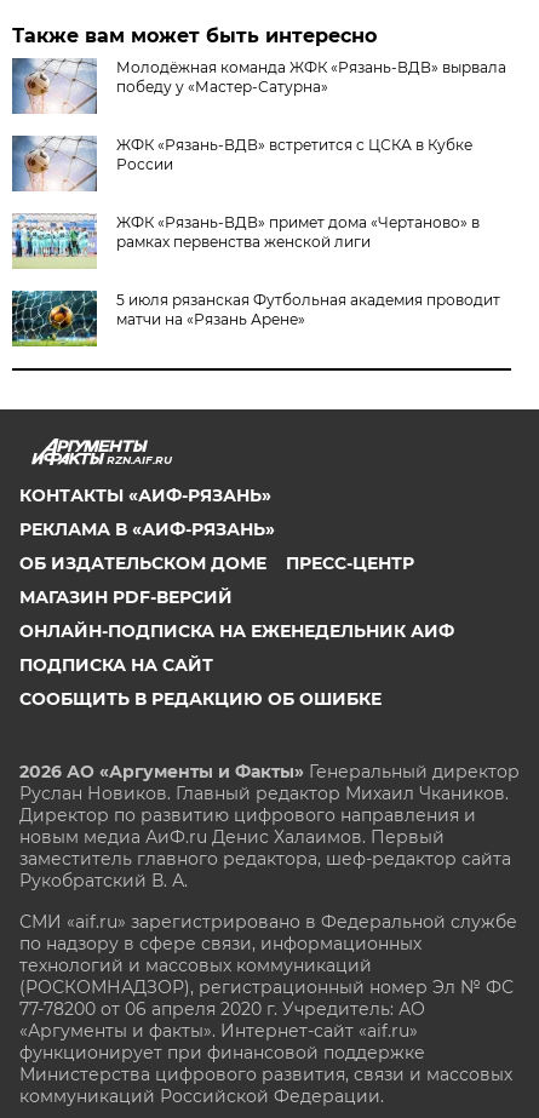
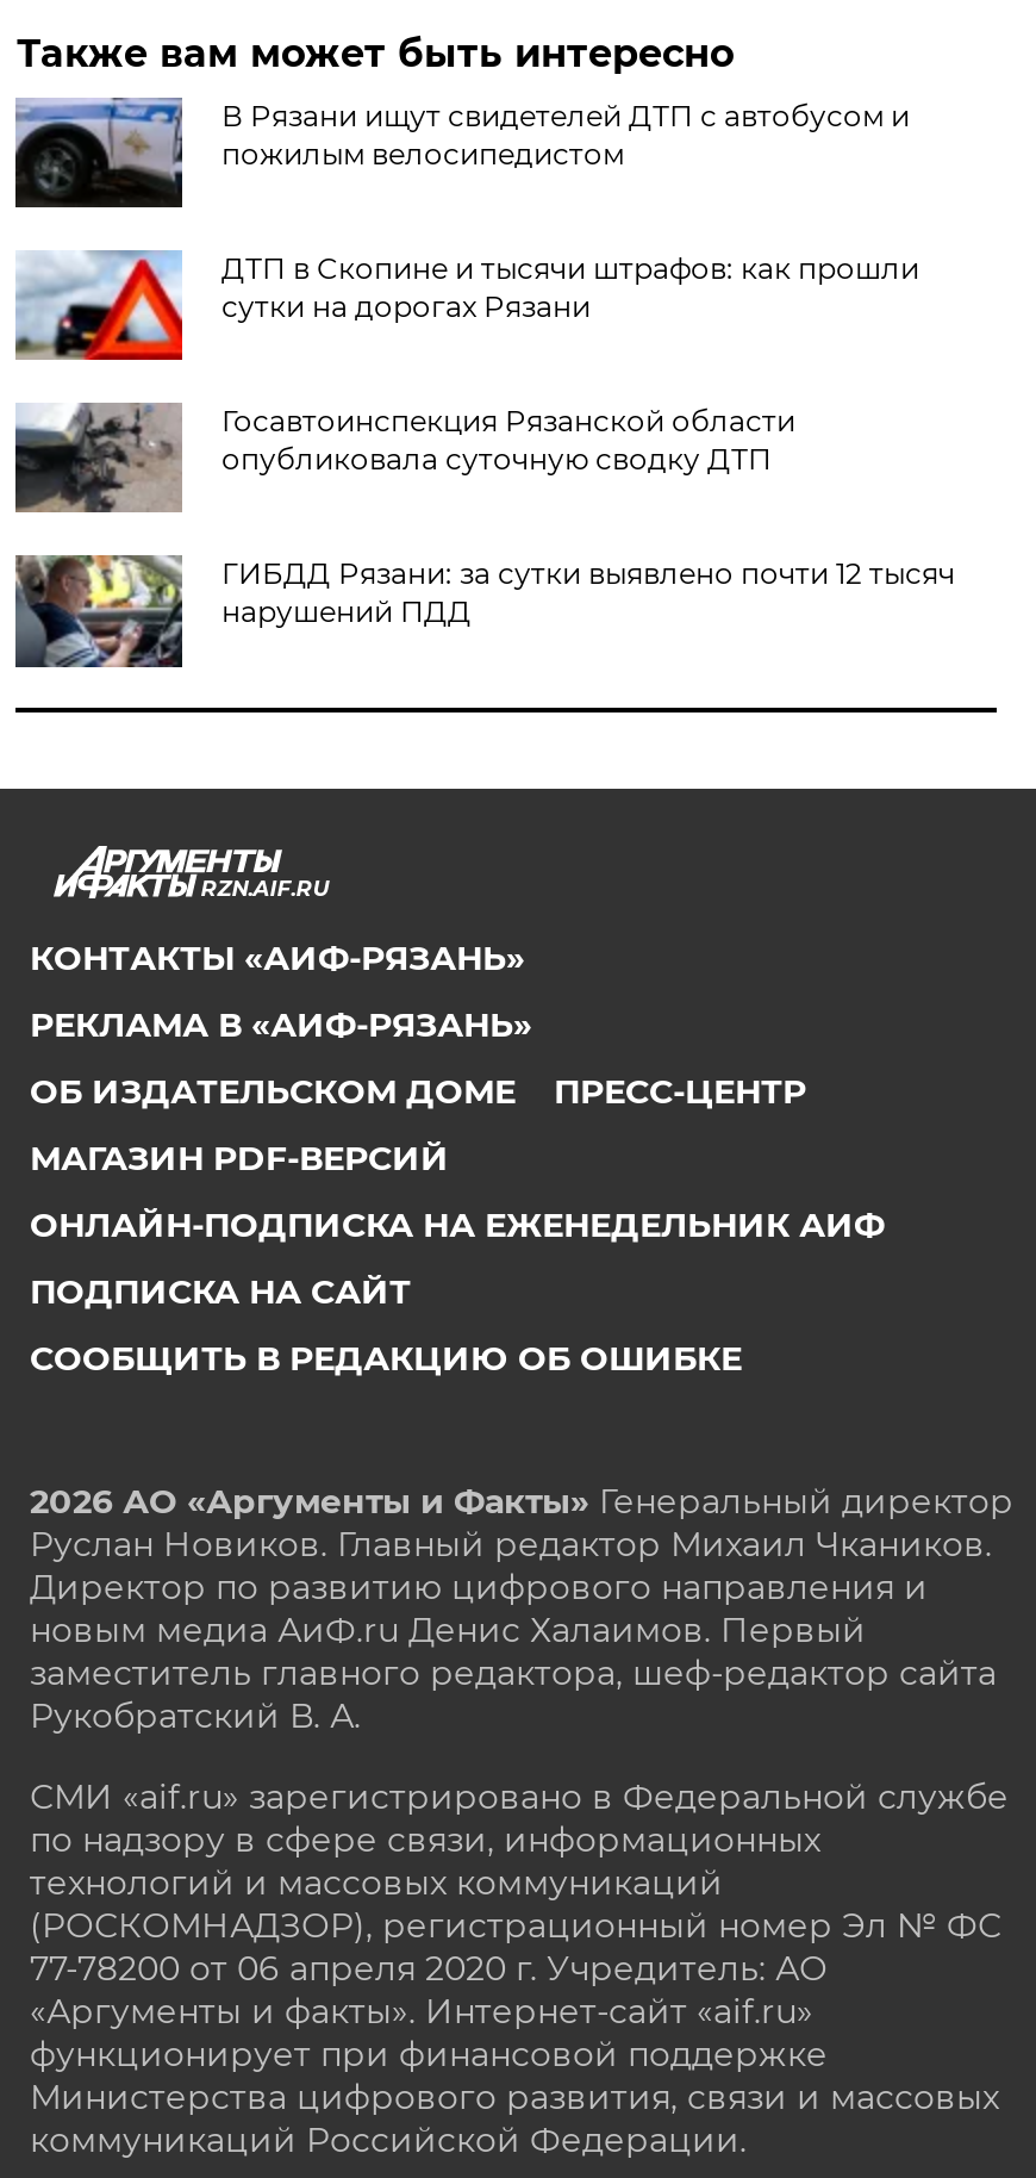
[11,58,507,115] [image] | Молодёжная команда ЖФК «Рязань-ВДВ» вырвала | победу у «Мастер-Сатурна» -> [13,98,910,210] [image] | В Рязани ищут свидетелей ДТП с автобусом и | пожилым велосипедистом
[11,134,473,193] [image] | ЖФК «Рязань-ВДВ» встретится с ЦСКА в Кубке | России -> [15,250,919,362] [image] | ДТП в Скопине и тысячи штрафов: как прошли | сутки на дорогах Рязани
[11,213,480,269] [image] | ЖФК «Рязань-ВДВ» примет дома «Чертаново» в | рамках первенства женской лиги -> [13,403,795,515] [image] | Госавтоинспекция Рязанской области | опубликовала суточную сводку ДТП
[11,289,501,348] [image] | 5 июля рязанская Футбольная академия проводит | матчи на «Рязань Арене» -> [13,553,955,670] [image] | ГИБДД Рязани: за сутки выявлено почти 12 тысяч | нарушений ПДД

